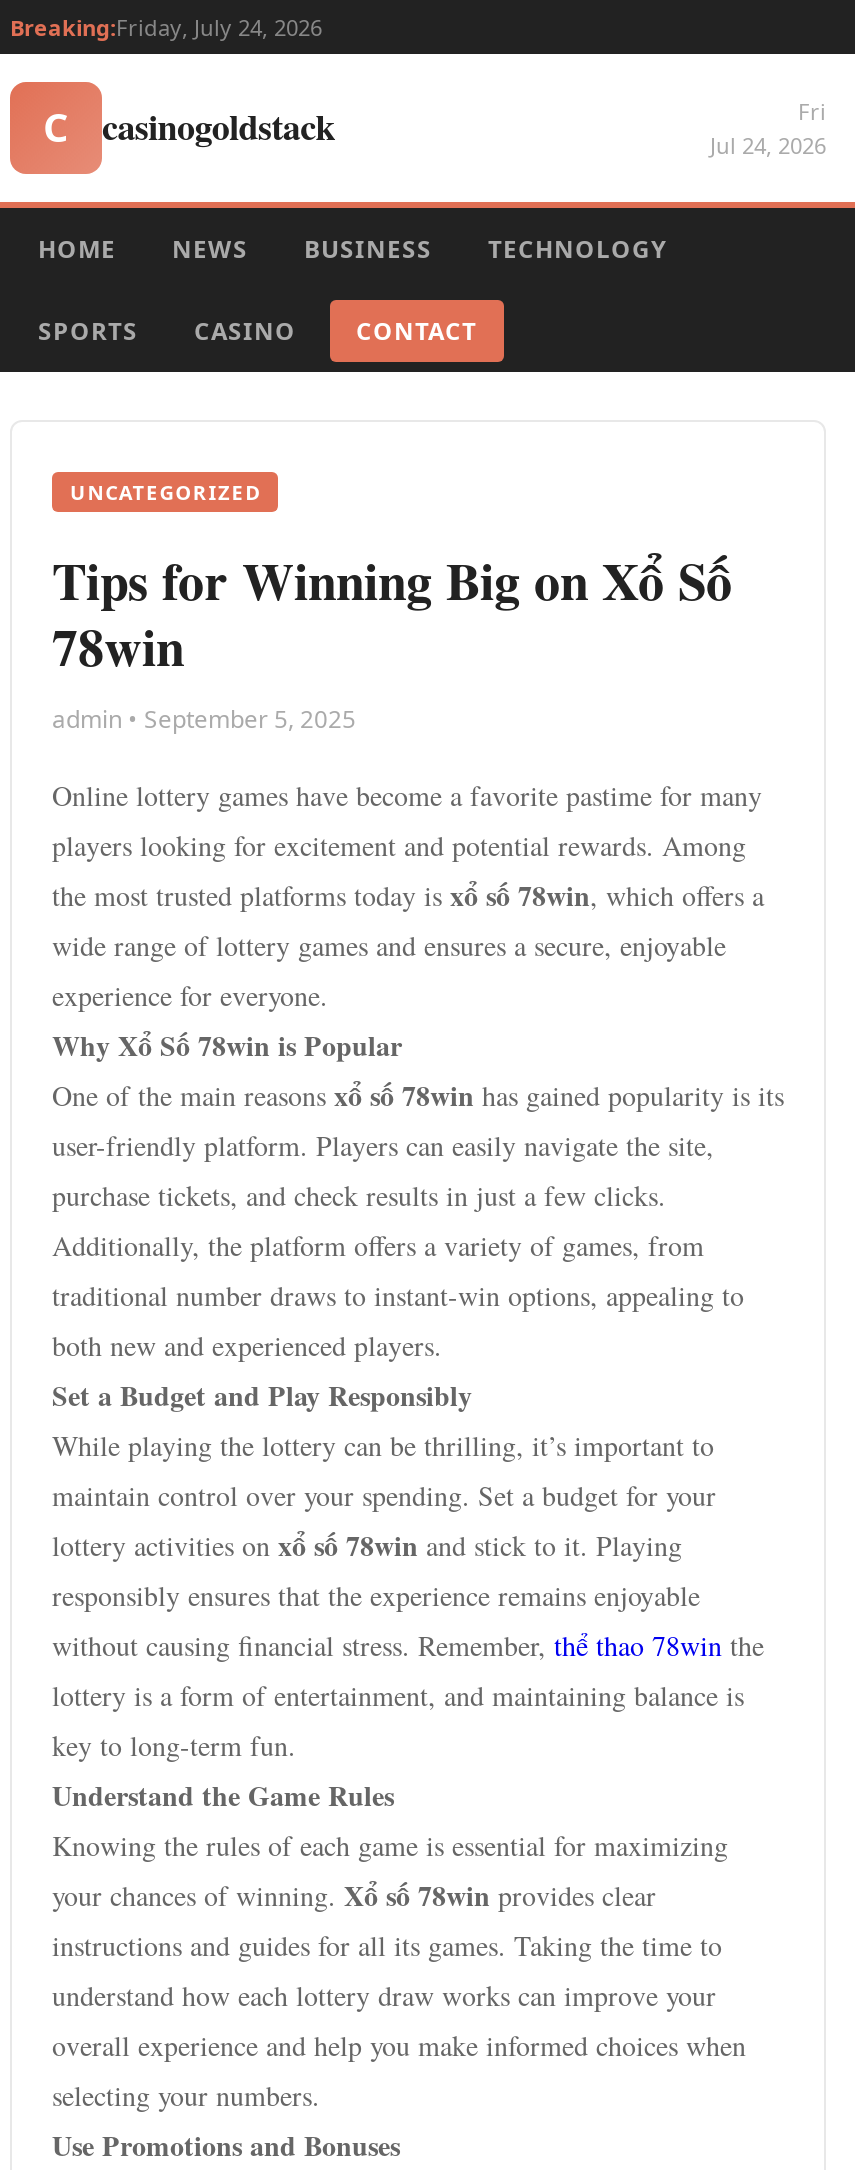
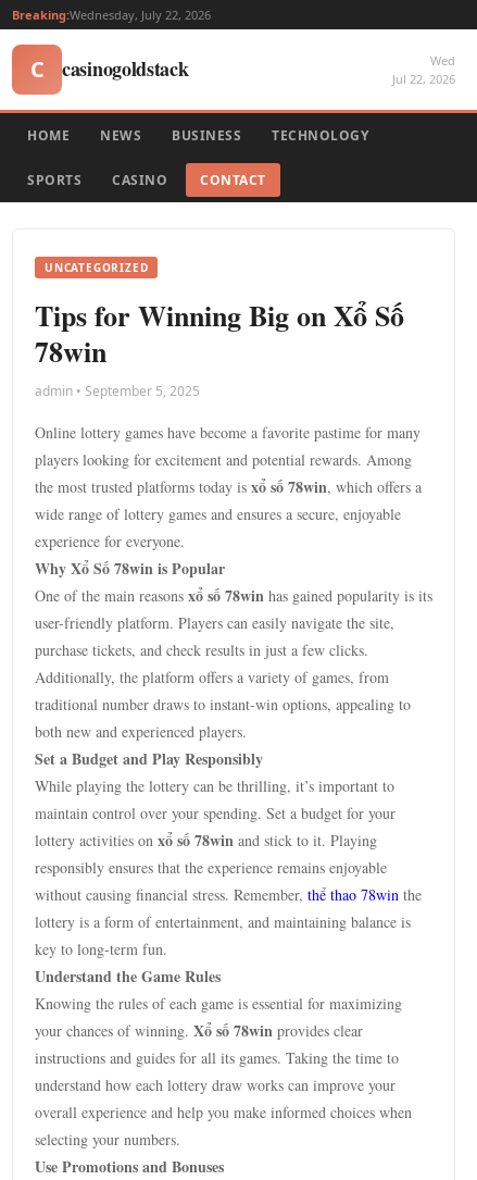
[10,12,322,42] Breaking:Friday, July 24, 2026 -> [12,7,211,23] Breaking:Wednesday, July 22, 2026
[710,96,826,160] Fri | Jul 24, 2026 -> [392,52,455,87] Wed | Jul 22, 2026

